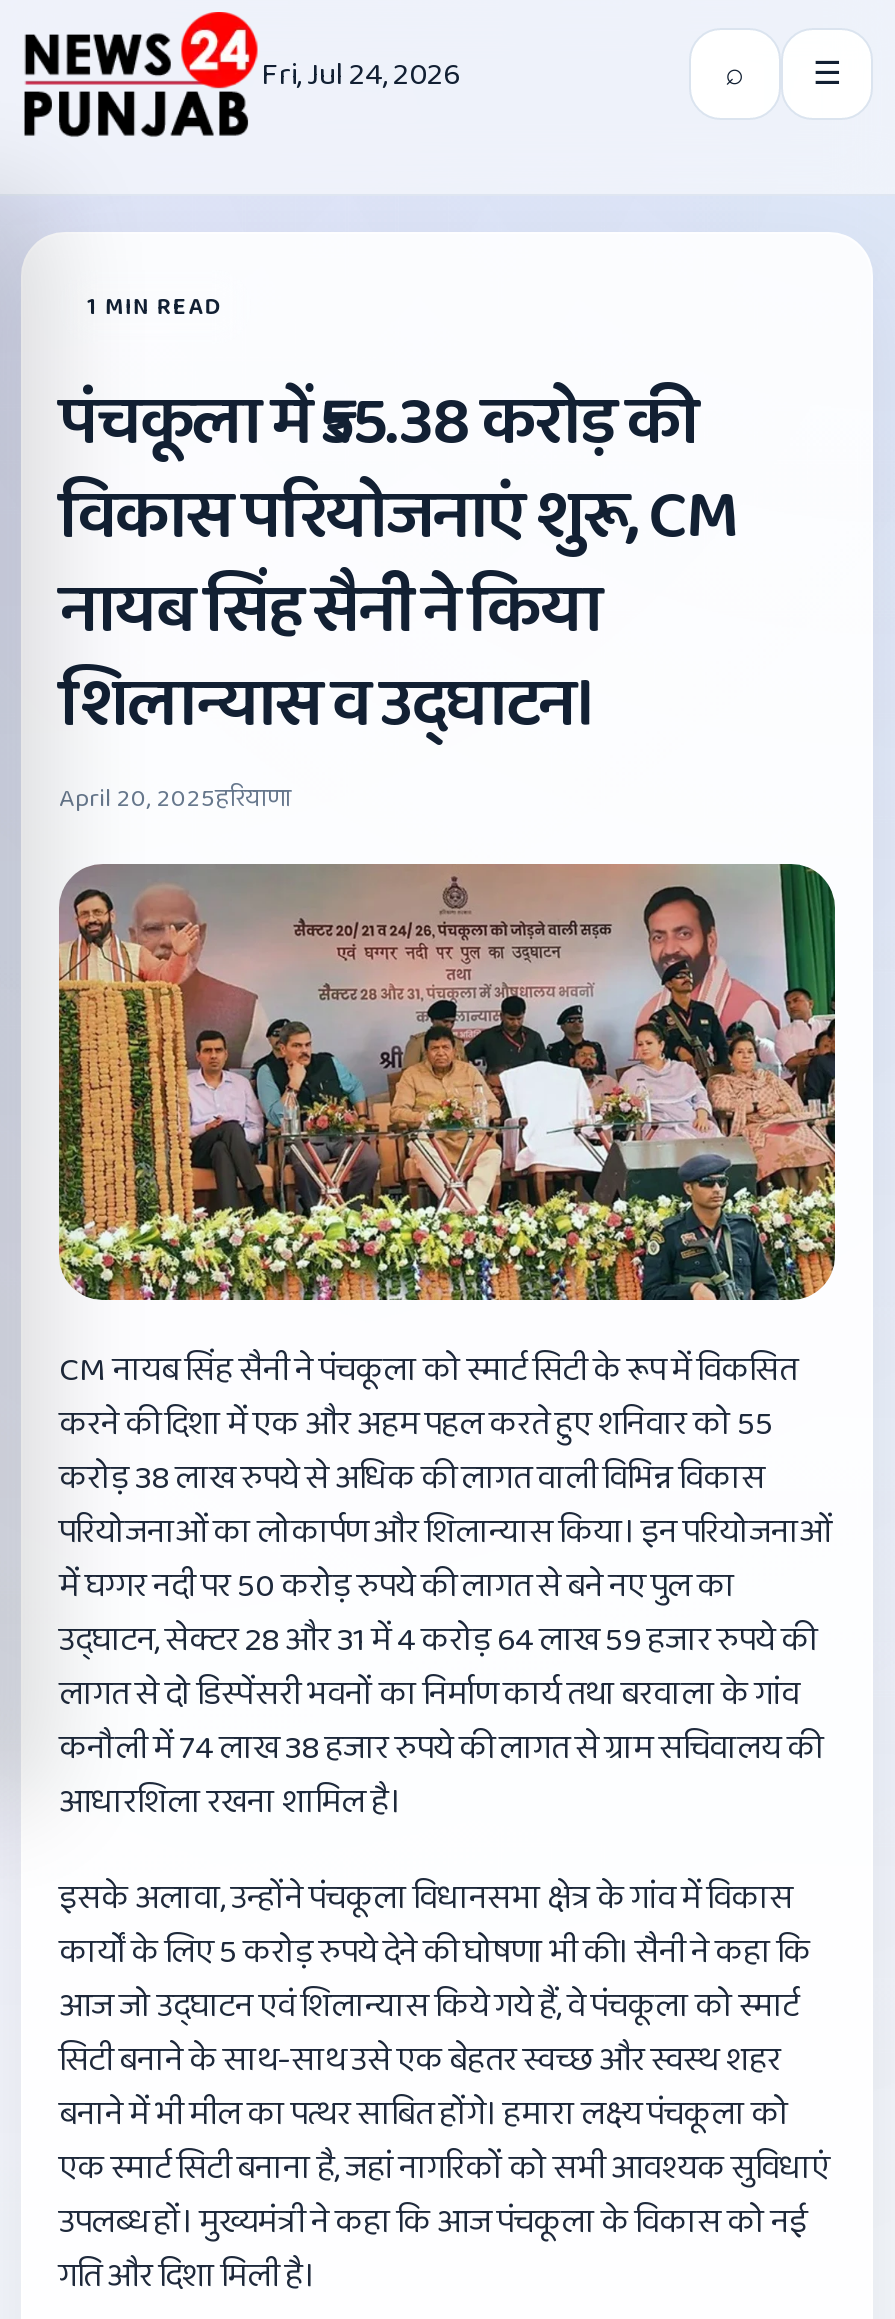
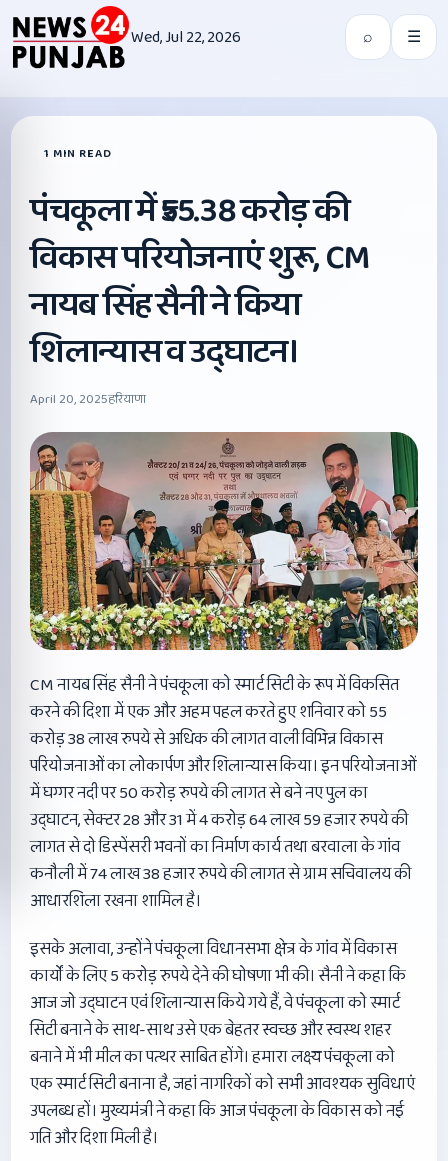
[261,50,461,100] Fri, Jul 24, 2026 -> [131,25,241,50] Wed, Jul 22, 2026

